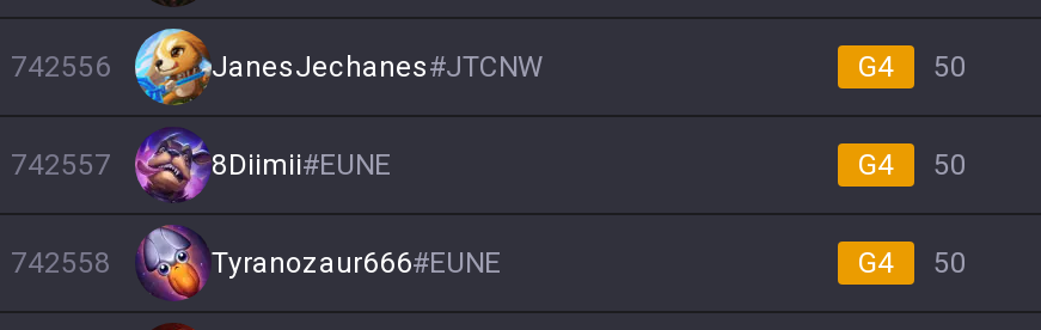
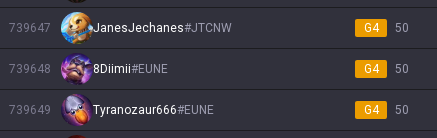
[11,50,111,84] 742556 -> [9,21,51,35] 739647
[11,148,111,182] 742557 -> [9,62,51,76] 739648
[11,246,111,280] 742558 -> [9,103,51,117] 739649

